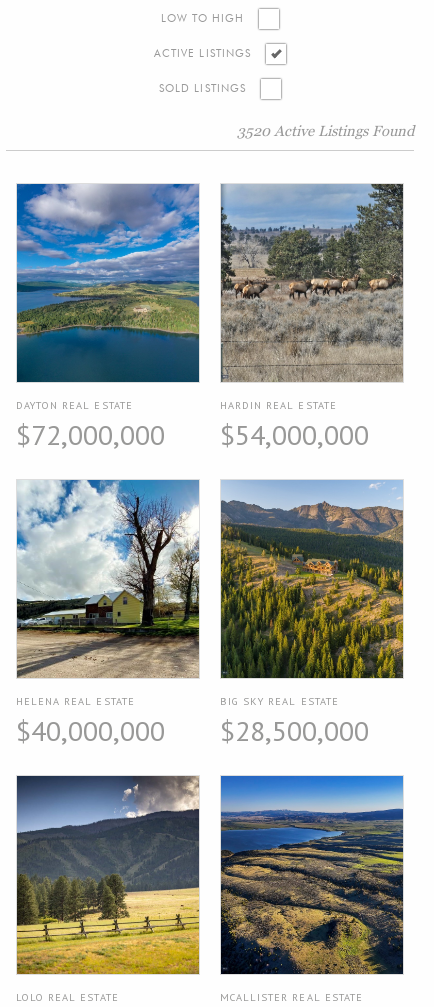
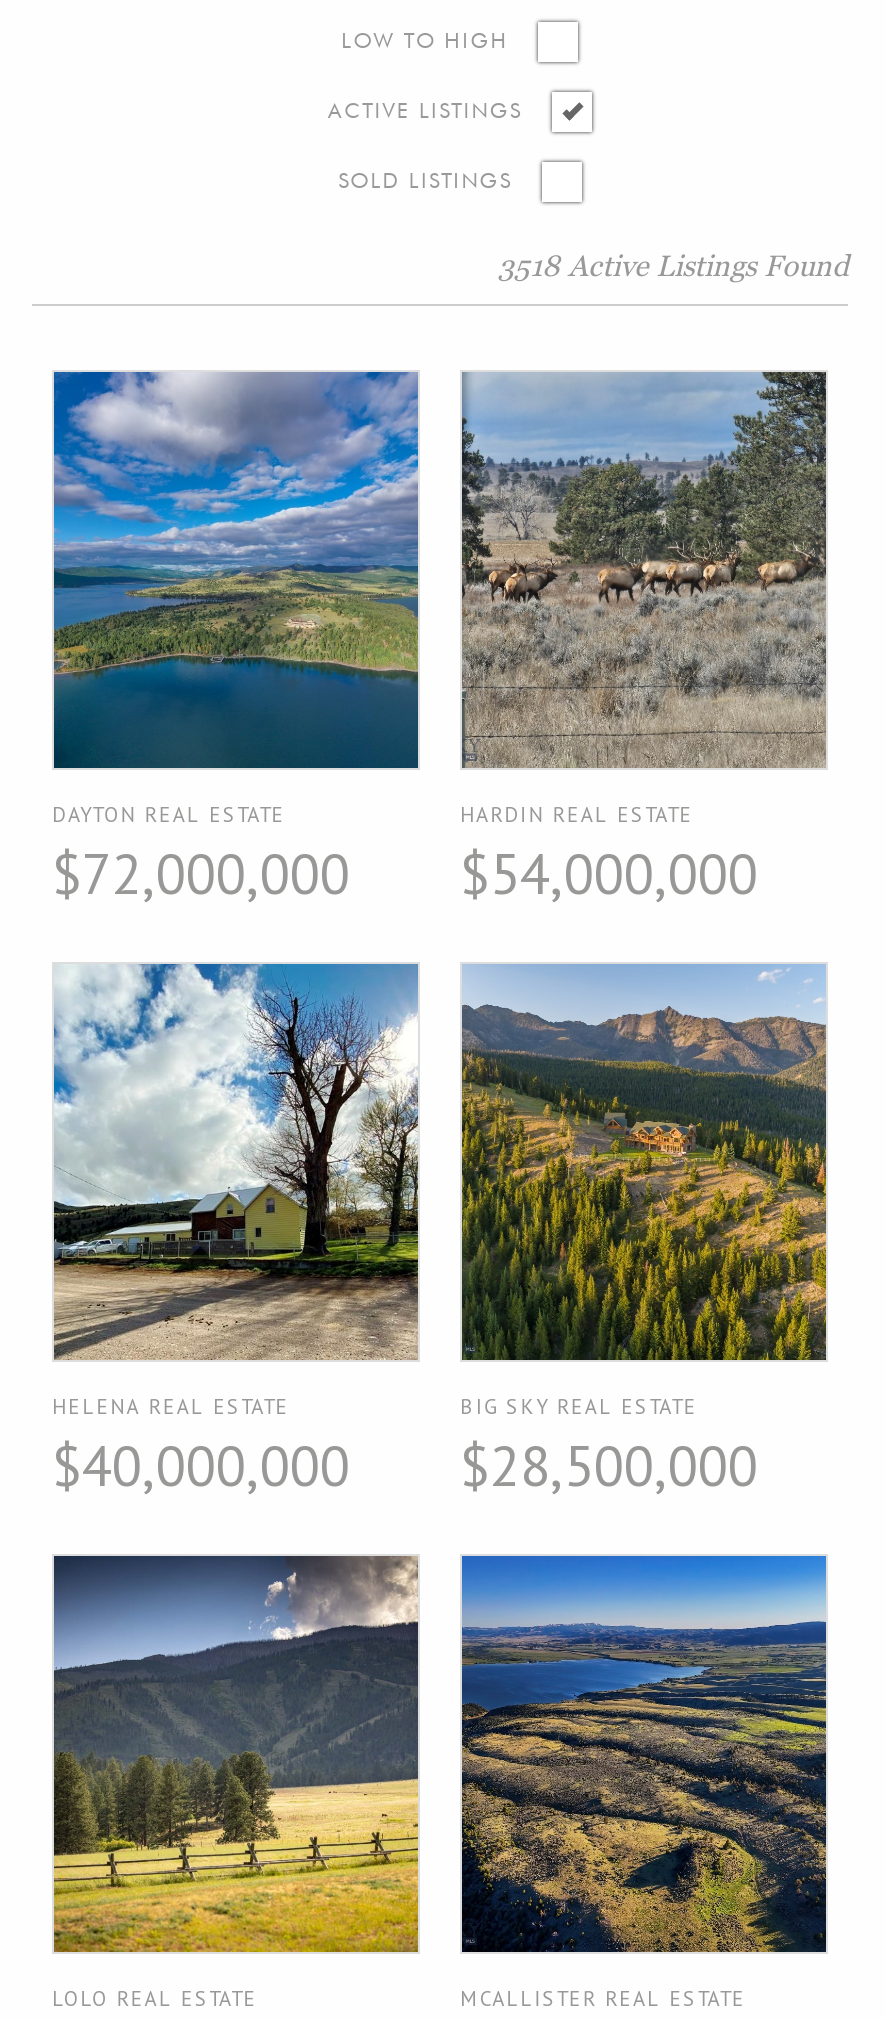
[237,121,414,139] 3520 Active Listings Found -> [498,246,848,282] 3518 Active Listings Found

